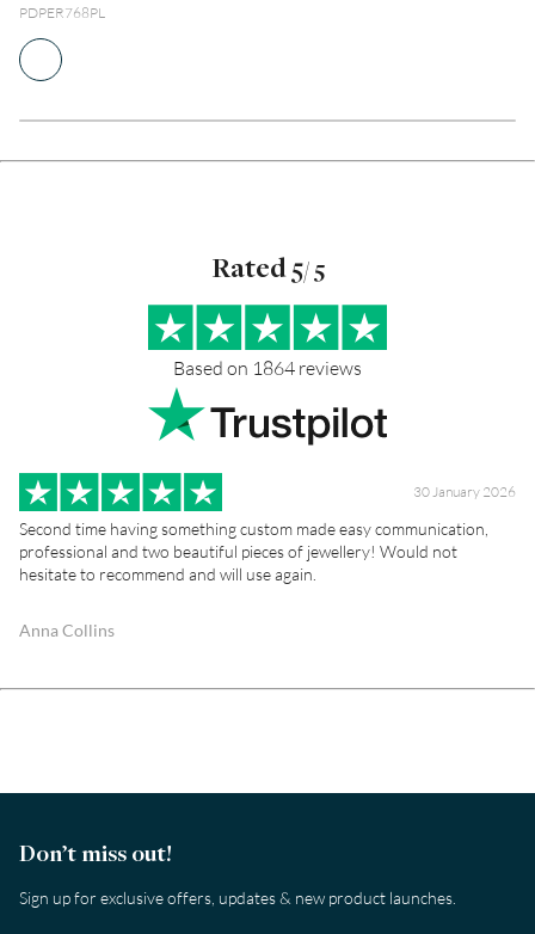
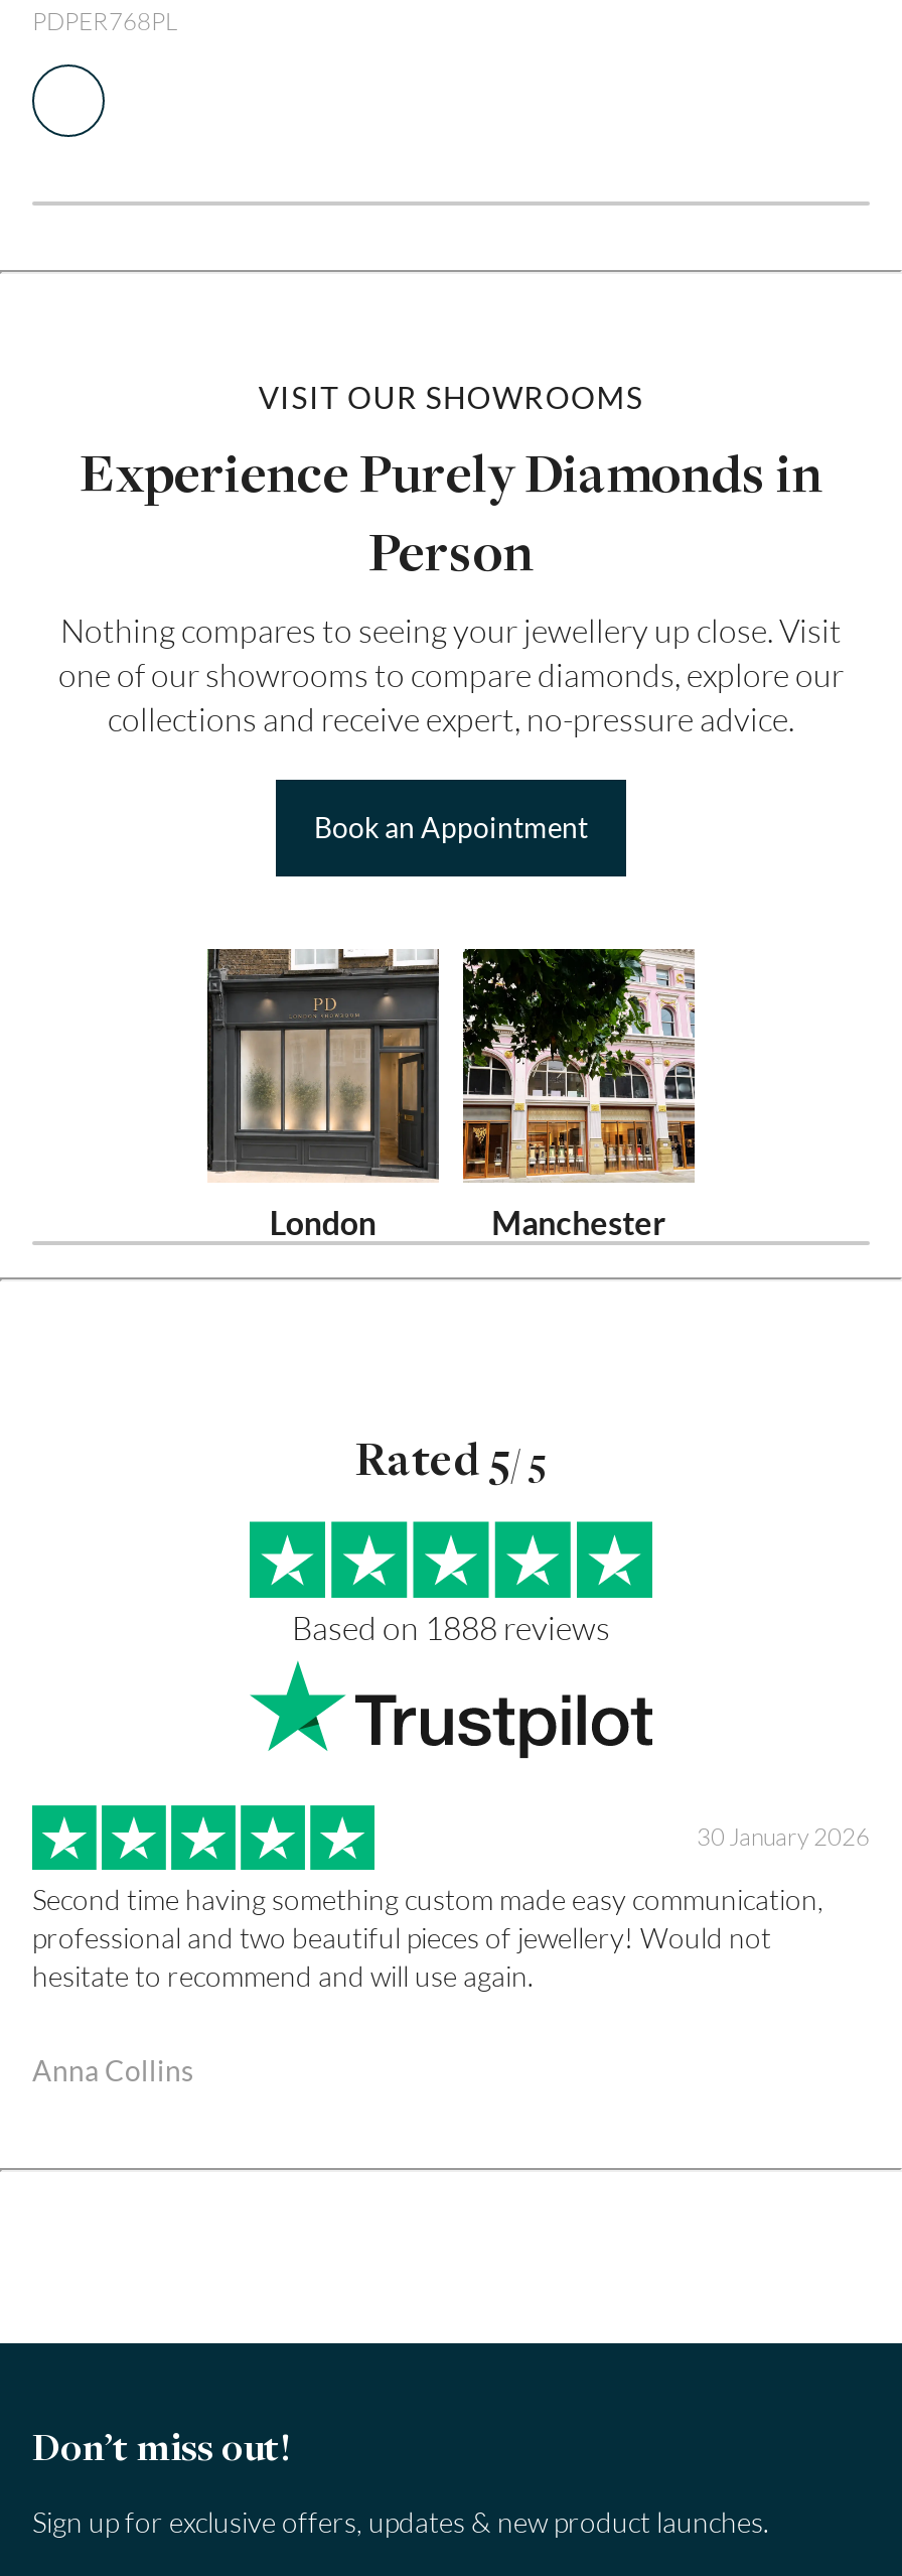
none -> [58,380,844,843] VISIT OUR SHOWROOMS | Experience Purely Diamonds in | Person | Nothing compares to seeing your jewellery up close. Visit | one of our showrooms to compare diamonds, explore our | collections and receive expert, no-pressure advice. | Book an Appointment
none -> [205,947,667,1241] [image] | London | Manchester
none -> [461,947,697,1183] [image]
[173,356,362,380] Based on 1864 reviews -> [292,1608,610,1649] Based on 1888 reviews

